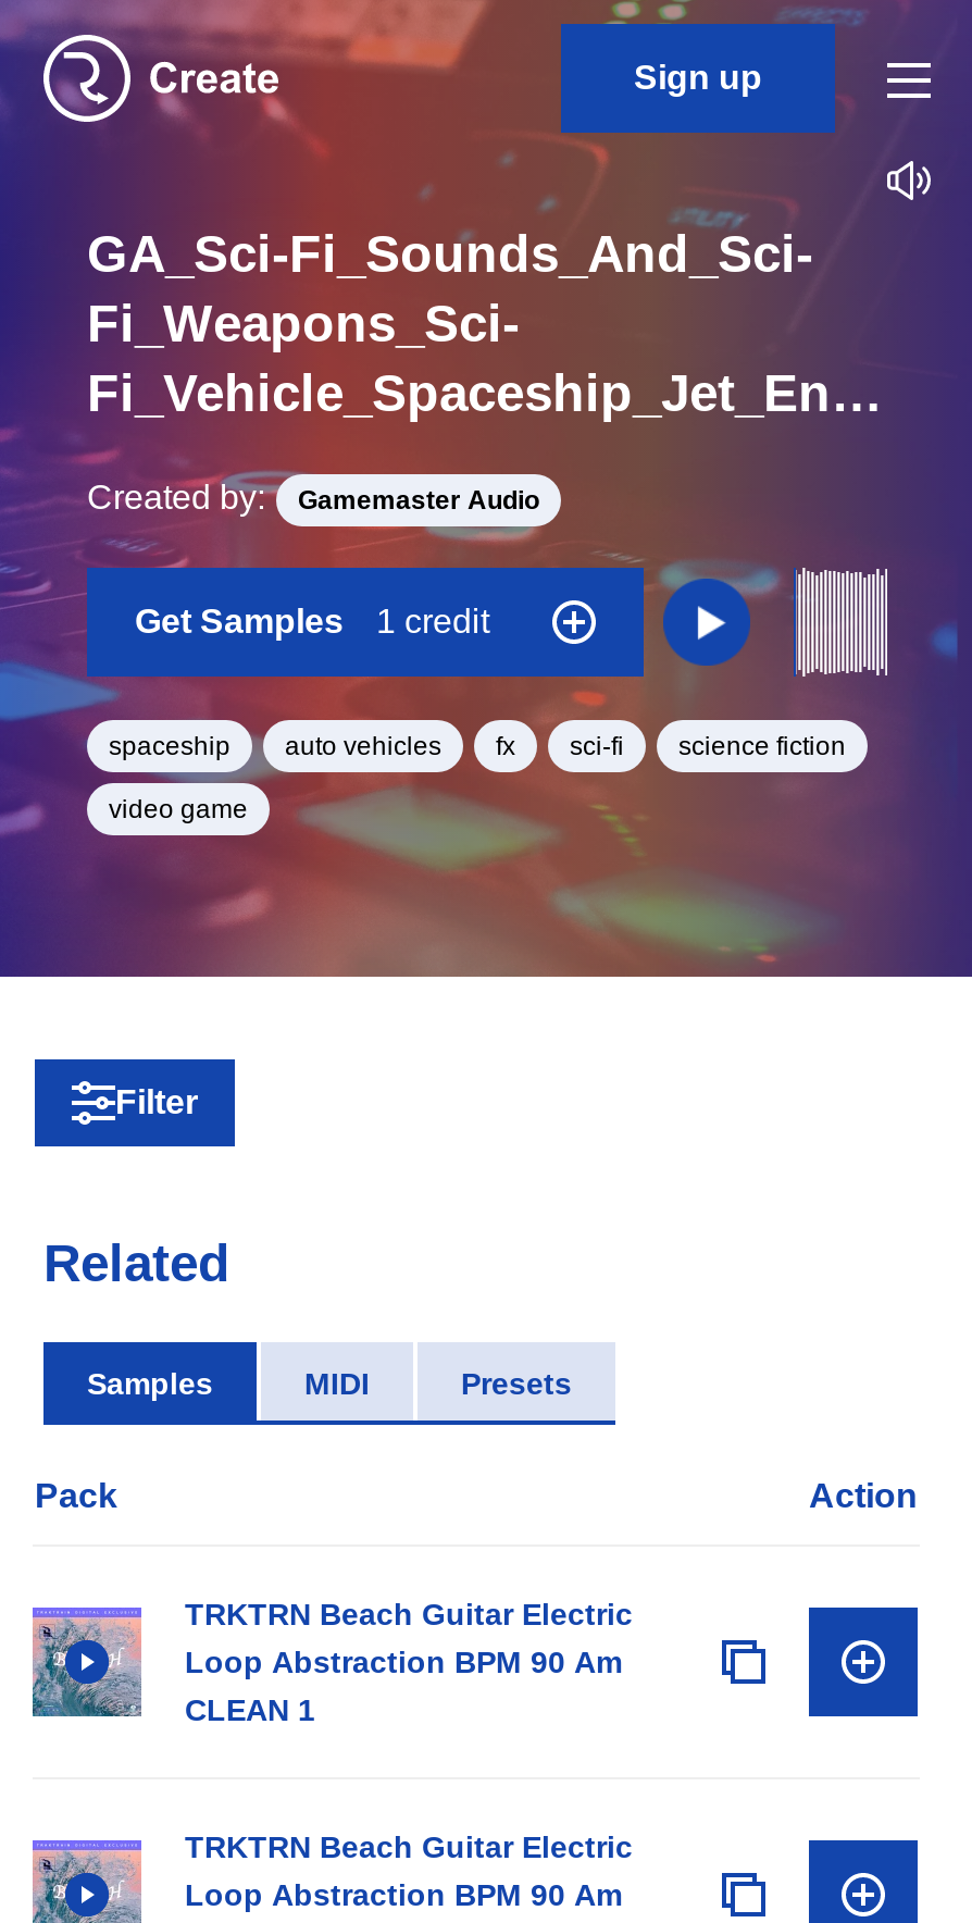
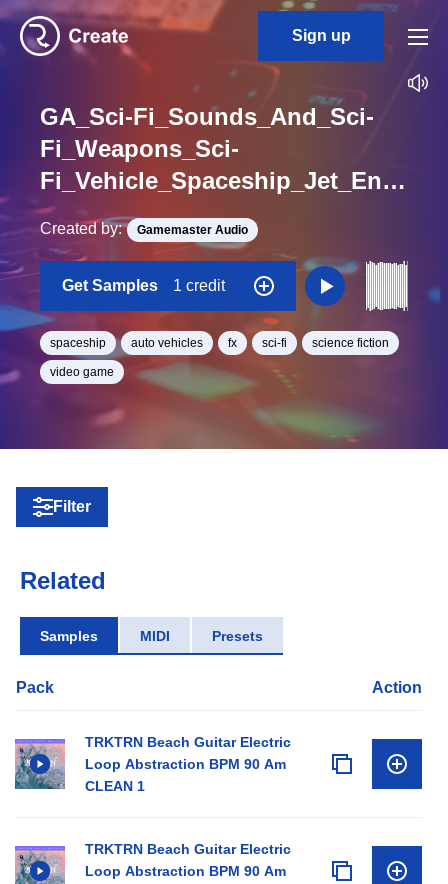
none -> [367,263,406,309] [image]

